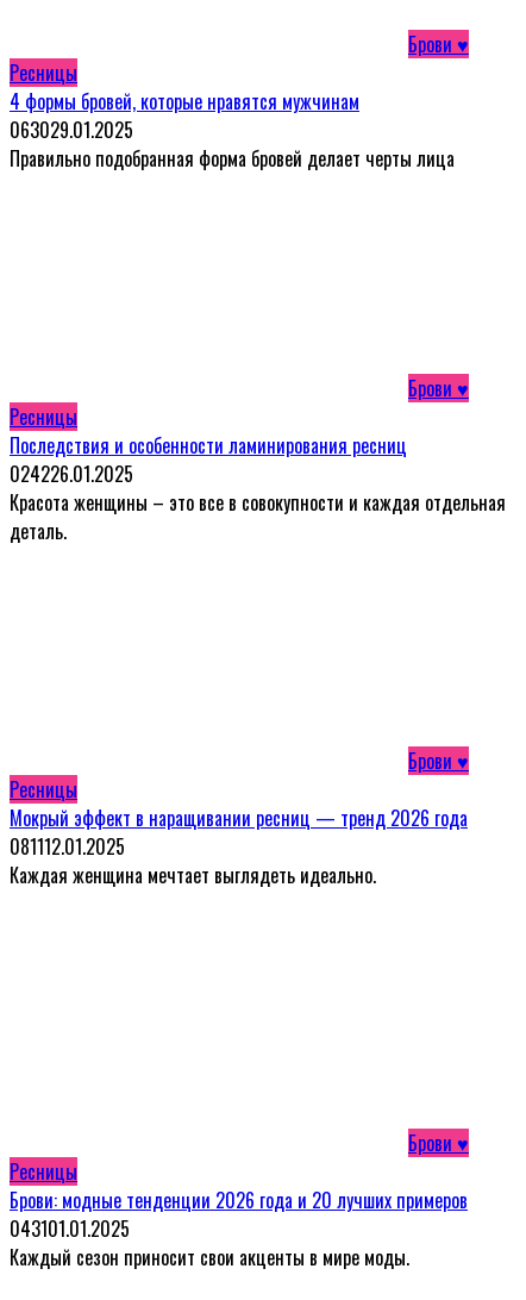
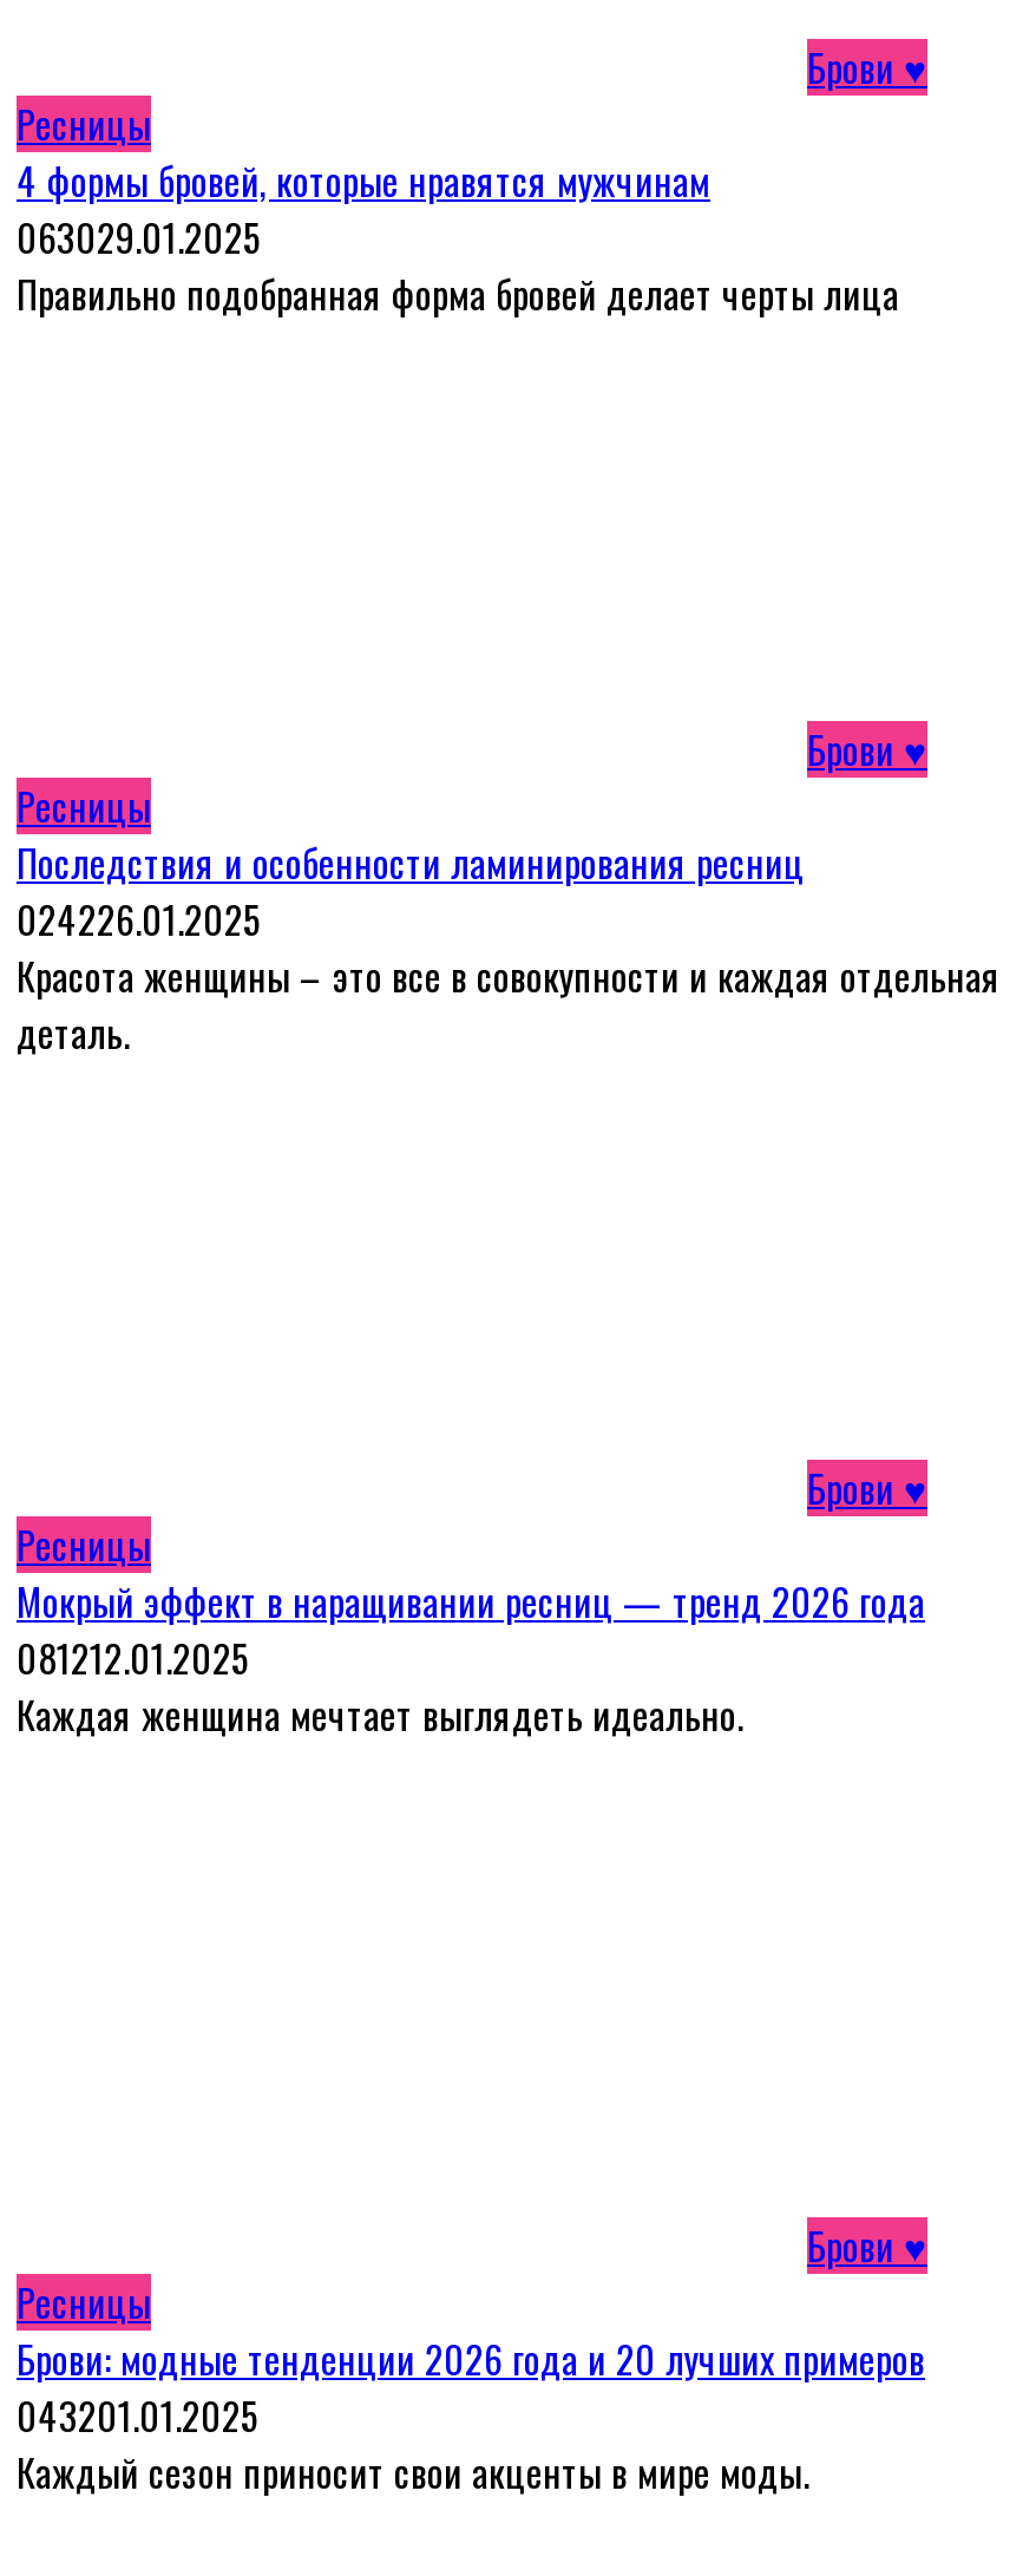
[10,832,125,861] 081112.01.2025 -> [17,1629,250,1686] 081212.01.2025
[10,1214,130,1243] 043101.01.2025 -> [17,2387,260,2444] 043201.01.2025

